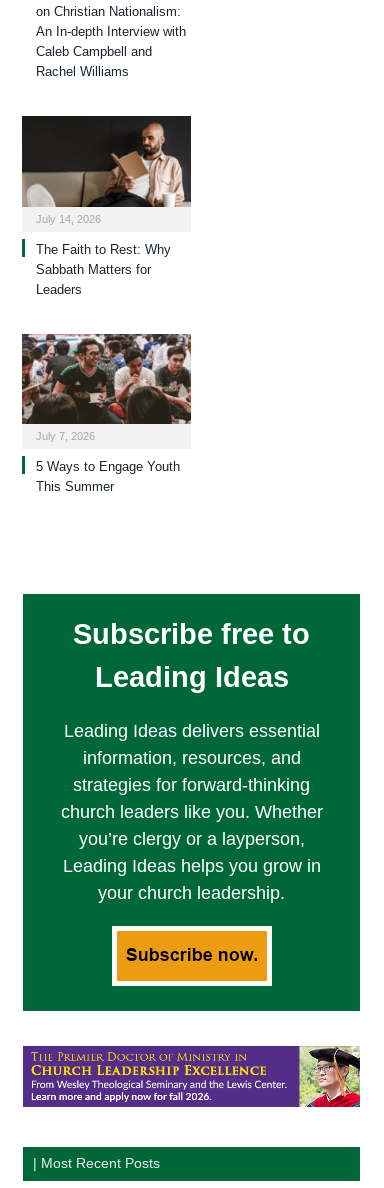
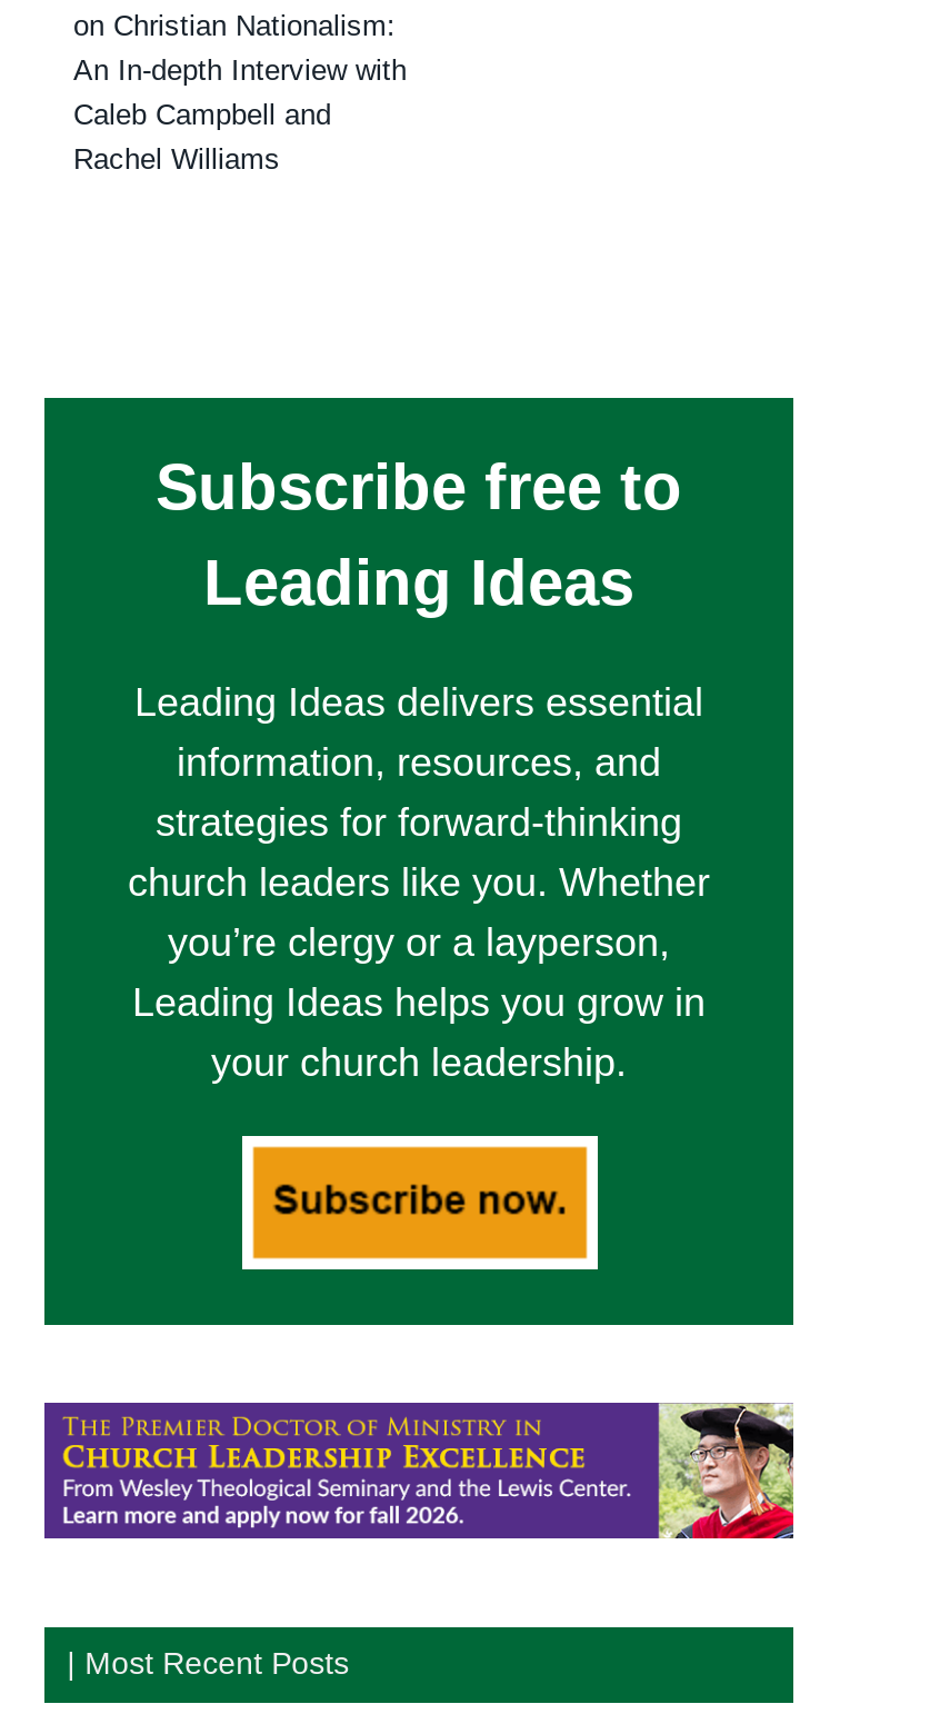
[21,115,192,297] [image] | July 14, 2026 | The Faith to Rest: Why | Sabbath Matters for | Leaders -> none
[21,333,192,494] [image] | July 7, 2026 | 5 Ways to Engage Youth | This Summer -> none

